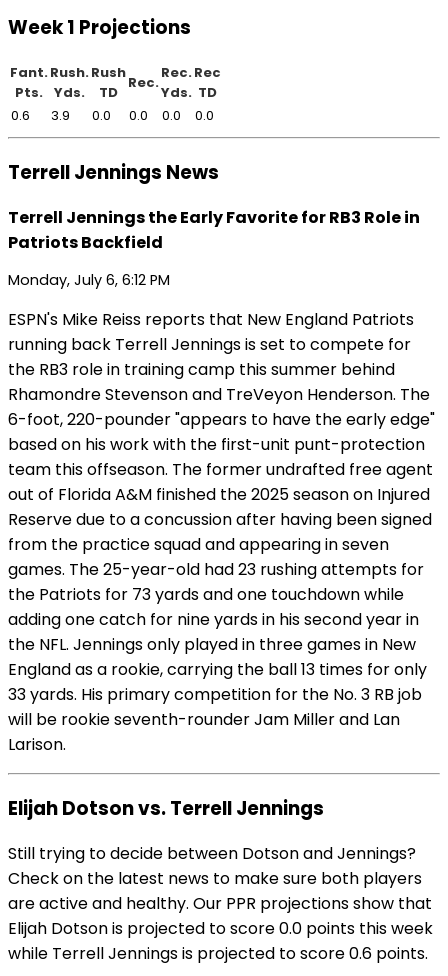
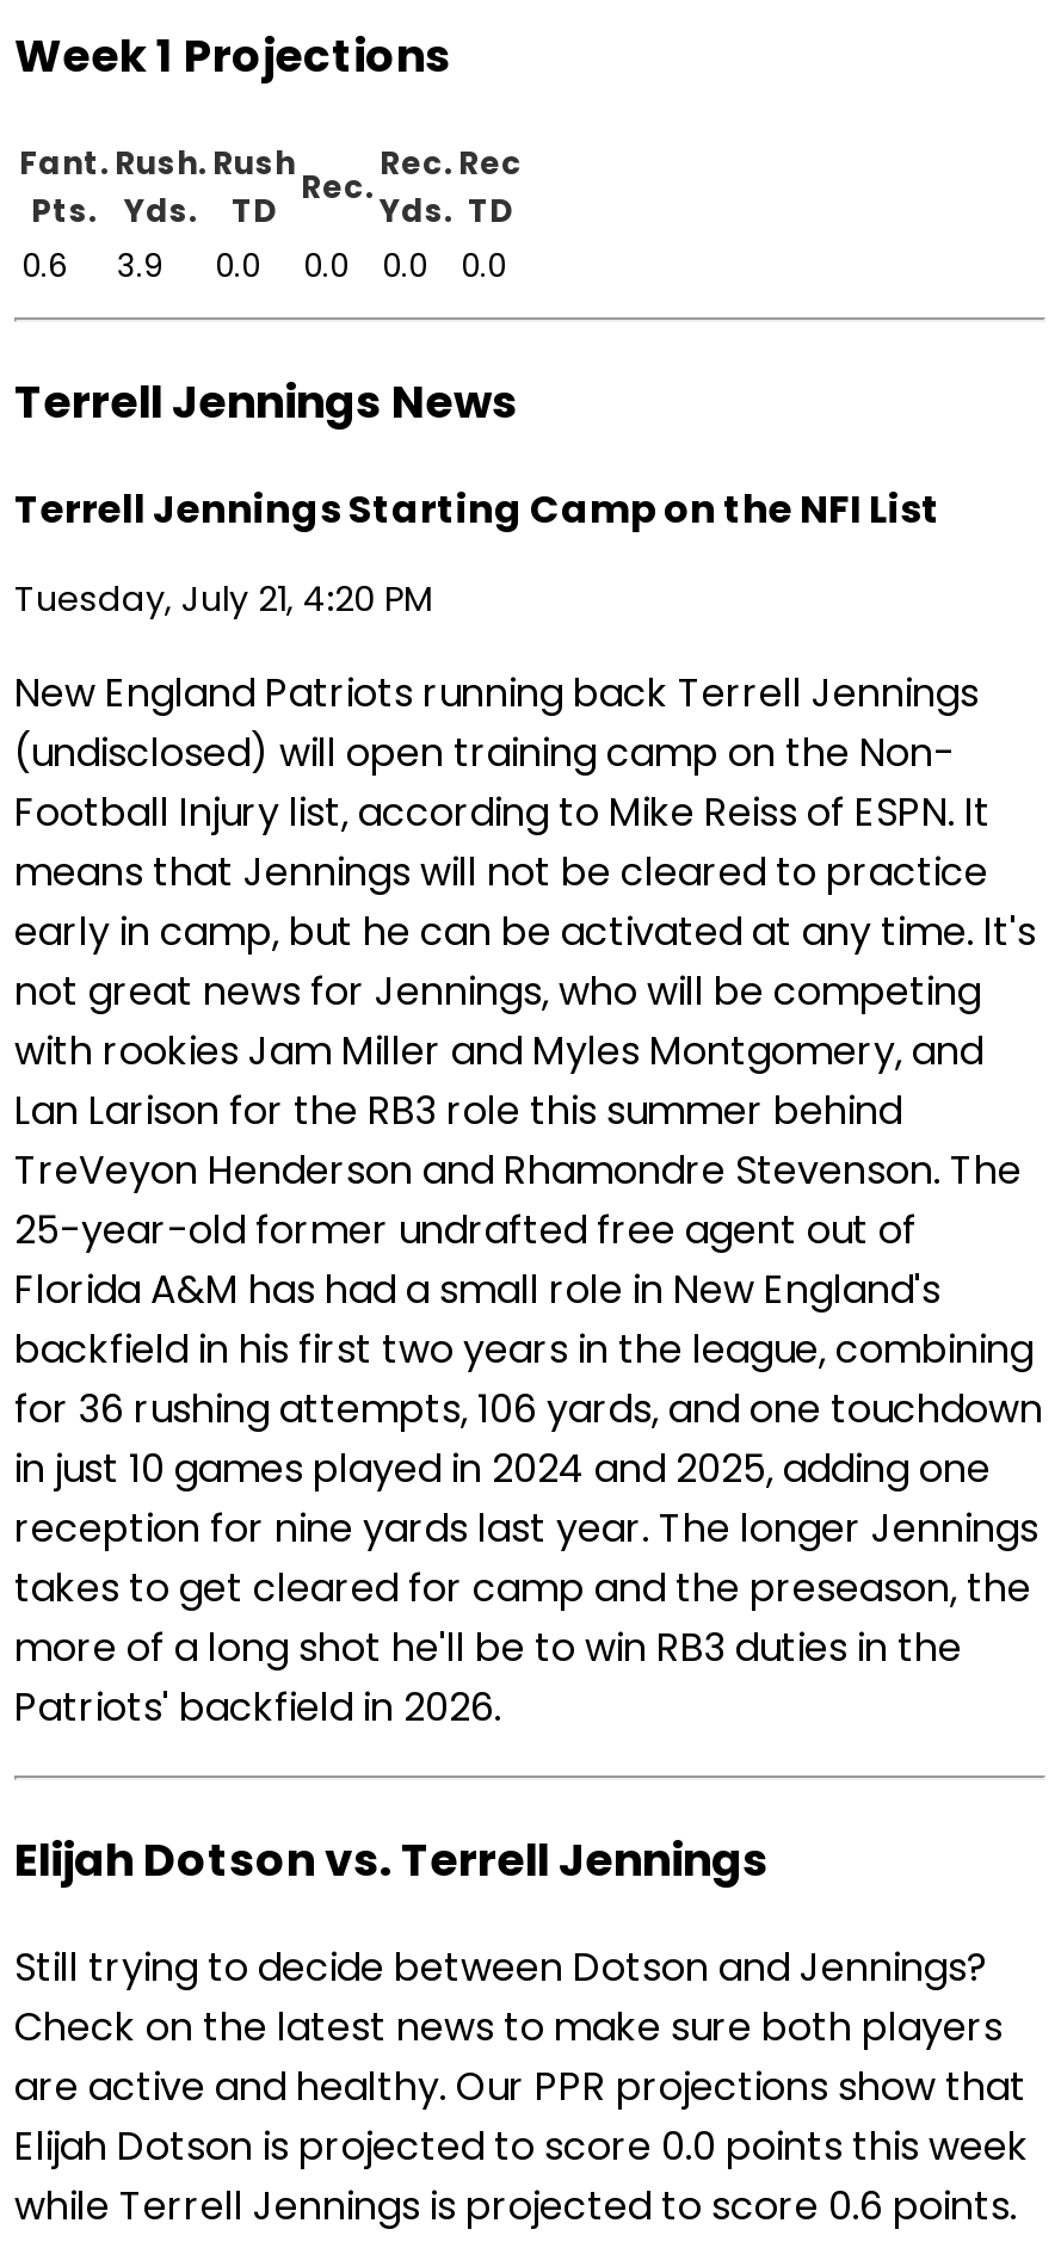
[8,206,420,254] Terrell Jennings the Early Favorite for RB3 Role in | Patriots Backfield -> [14,483,940,538] Terrell Jennings Starting Camp on the NFI List
[8,270,170,290] Monday, July 6, 6:12 PM -> [14,575,432,623] Tuesday, July 21, 4:20 PM
[8,308,435,756] ESPN's Mike Reiss reports that New England Patriots | running back Terrell Jennings is set to compete for | the RB3 role in training camp this summer behind | Rhamondre Stevenson and TreVeyon Henderson. The | 6-foot, 220-pounder "appears to have the early edge" | based on his work with the first-unit punt-protection | team this offseason. The former undrafted free agent | out of Florida A&M finished the 2025 season on Injured | Reserve due to a concussion after having been signed | from the practice squad and appearing in seven | games. The 25-year-old had 23 rushing attempts for | the Patriots for 73 yards and one touchdown while | adding one catch for nine yards in his second year in | the NFL. Jennings only played in three games in New | England as a rookie, carrying the ball 13 times for only | 33 yards. His primary competition for the No. 3 RB job | will be rookie seventh-rounder Jam Miller and Lan | Larison. -> [14,666,1043,1735] New England Patriots running back Terrell Jennings | (undisclosed) will open training camp on the Non- | Football Injury list, according to Mike Reiss of ESPN. It | means that Jennings will not be cleared to practice | early in camp, but he can be activated at any time. It's | not great news for Jennings, who will be competing | with rookies Jam Miller and Myles Montgomery, and | Lan Larison for the RB3 role this summer behind | TreVeyon Henderson and Rhamondre Stevenson. The | 25-year-old former undrafted free agent out of | Florida A&M has had a small role in New England's | backfield in his first two years in the league, combining | for 36 rushing attempts, 106 yards, and one touchdown | in just 10 games played in 2024 and 2025, adding one | reception for nine yards last year. The longer Jennings | takes to get cleared for camp and the preseason, the | more of a long shot he'll be to win RB3 duties in the | Patriots' backfield in 2026.

